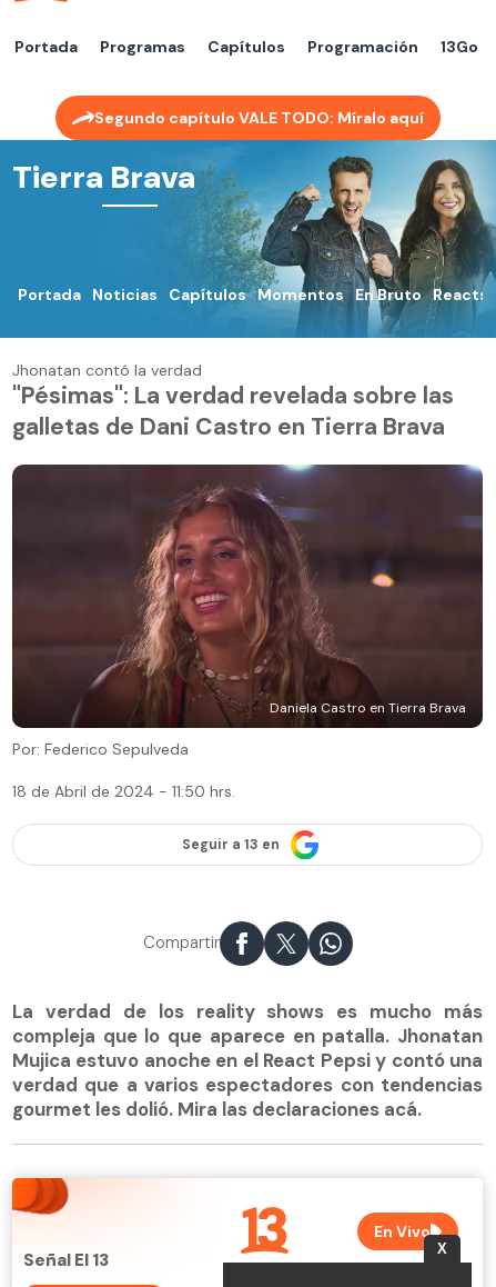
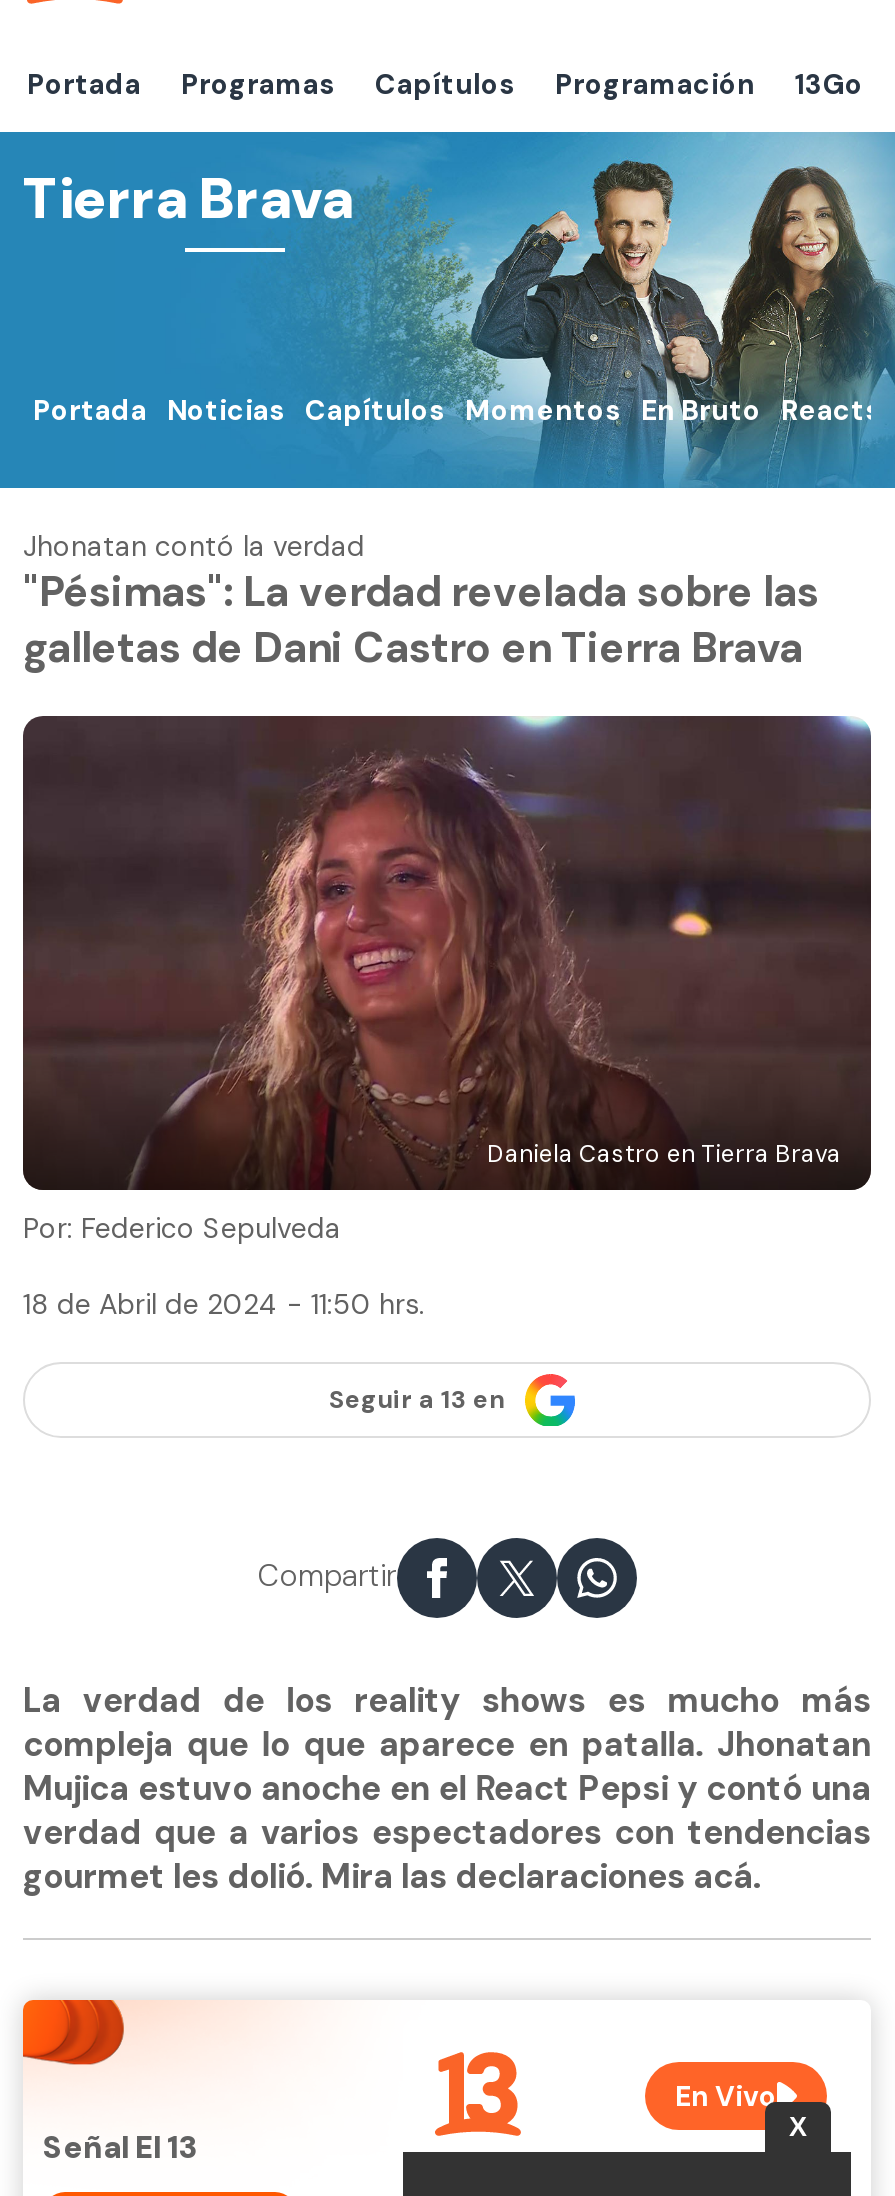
[94,108,423,128] Segundo capítulo VALE TODO: Míralo aquí -> none

